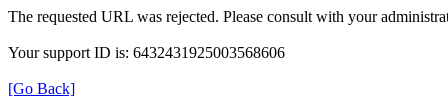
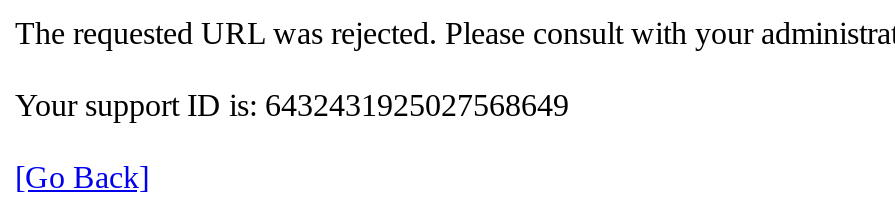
[8,44,285,61] Your support ID is: 6432431925003568606 -> [15,88,569,122] Your support ID is: 6432431925027568649

